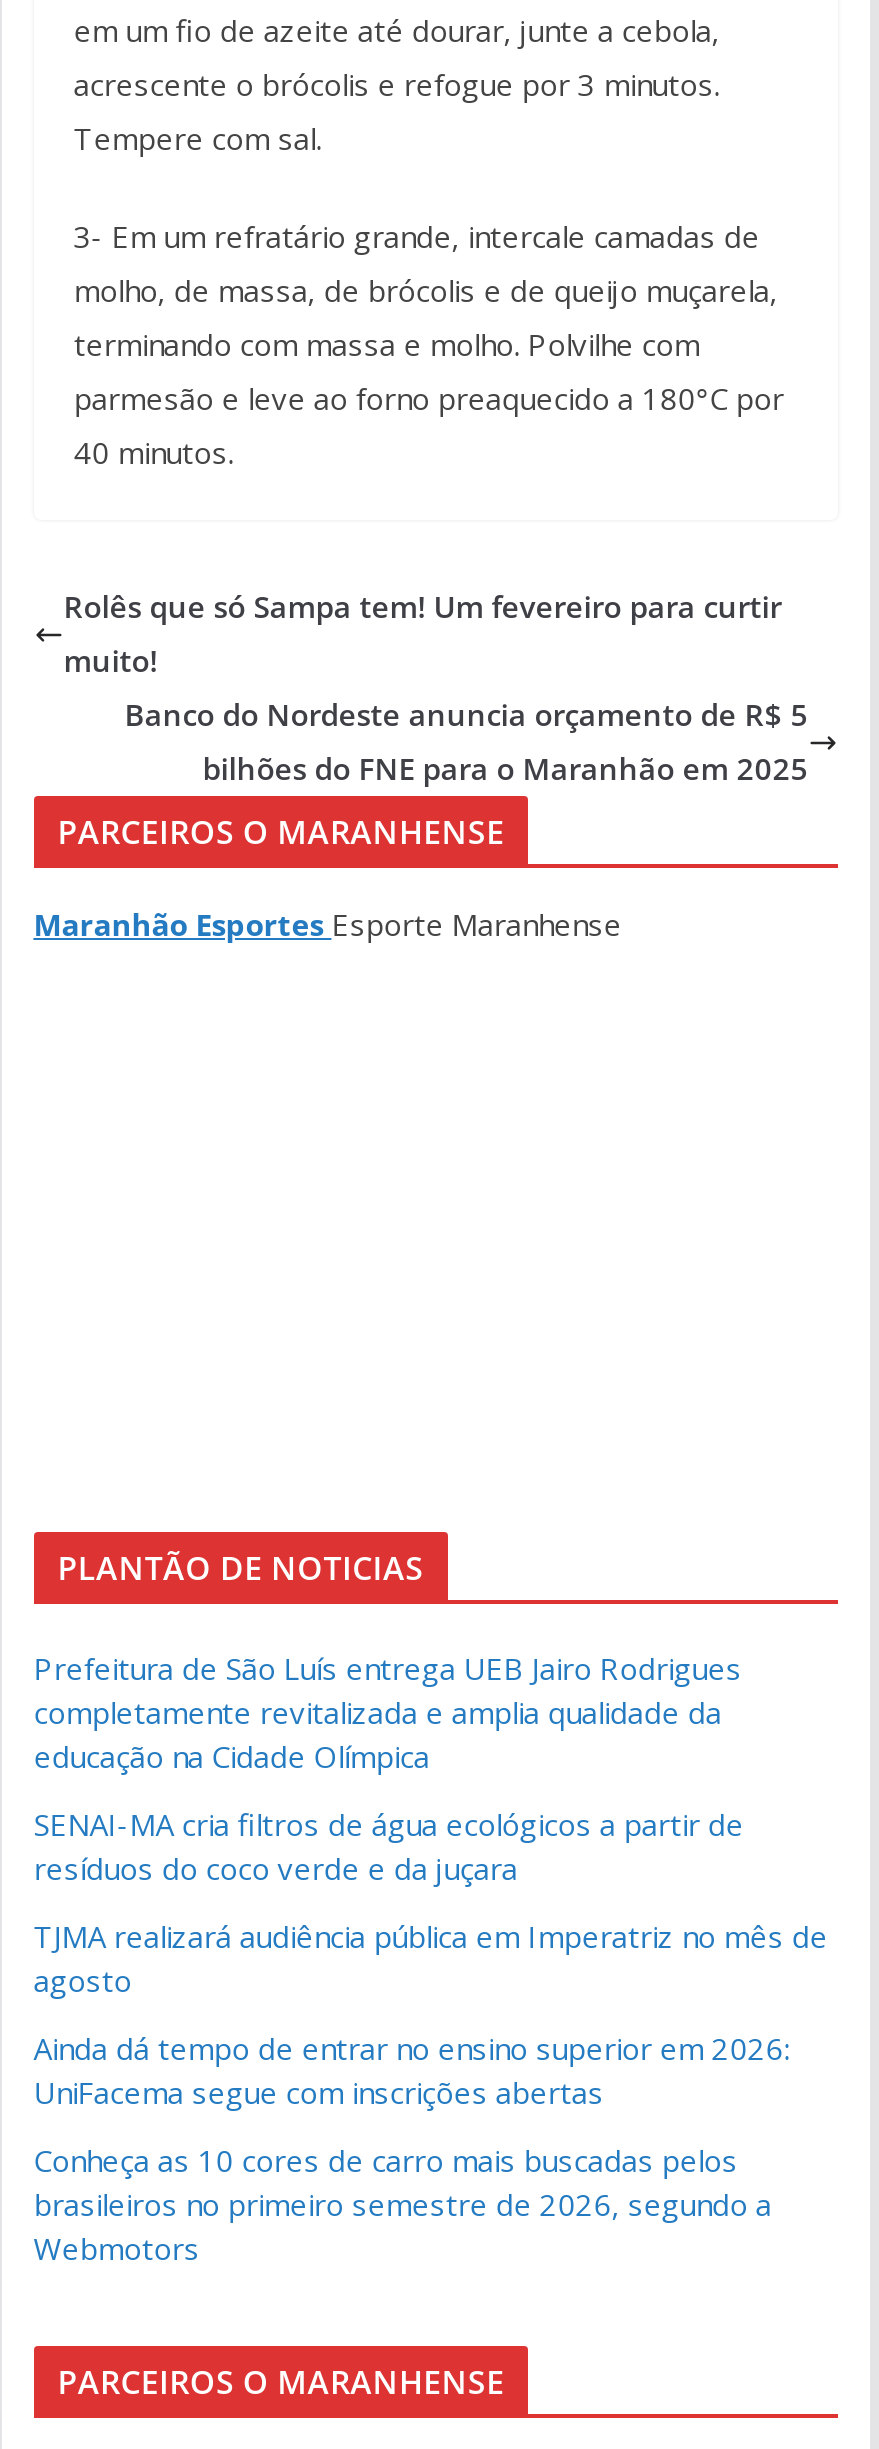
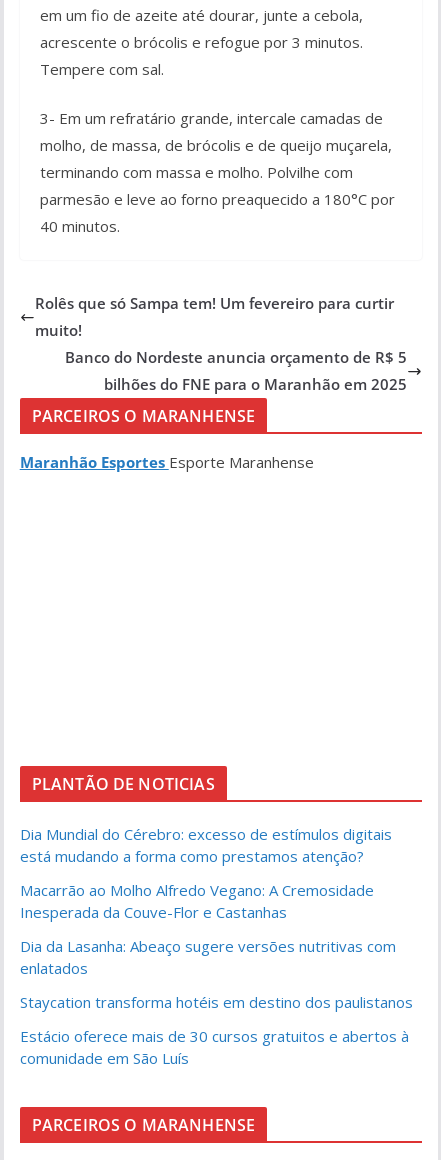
[33,1648,741,1776] Prefeitura de São Luís entrega UEB Jairo Rodrigues | completamente revitalizada e amplia qualidade da | educação na Cidade Olímpica -> [20,824,392,866] Dia Mundial do Cérebro: excesso de estímulos digitais | está mudando a forma como prestamos atenção?
[33,1804,743,1888] SENAI-MA cria filtros de água ecológicos a partir de | resíduos do coco verde e da juçara -> [20,880,374,922] Macarrão ao Molho Alfredo Vegano: A Cremosidade | Inesperada da Couve-Flor e Castanhas
[33,1916,827,2000] TJMA realizará audiência pública em Imperatriz no mês de | agosto -> [20,936,396,978] Dia da Lasanha: Abeaço sugere versões nutritivas com | enlatados
[33,2028,789,2112] Ainda dá tempo de entrar no ensino superior em 2026: | UniFacema segue com inscrições abertas -> [20,992,413,1012] Staycation transforma hotéis em destino dos paulistanos
[33,2140,771,2268] Conheça as 10 cores de carro mais buscadas pelos | brasileiros no primeiro semestre de 2026, segundo a | Webmotors -> [20,1026,409,1068] Estácio oferece mais de 30 cursos gratuitos e abertos à | comunidade em São Luís

